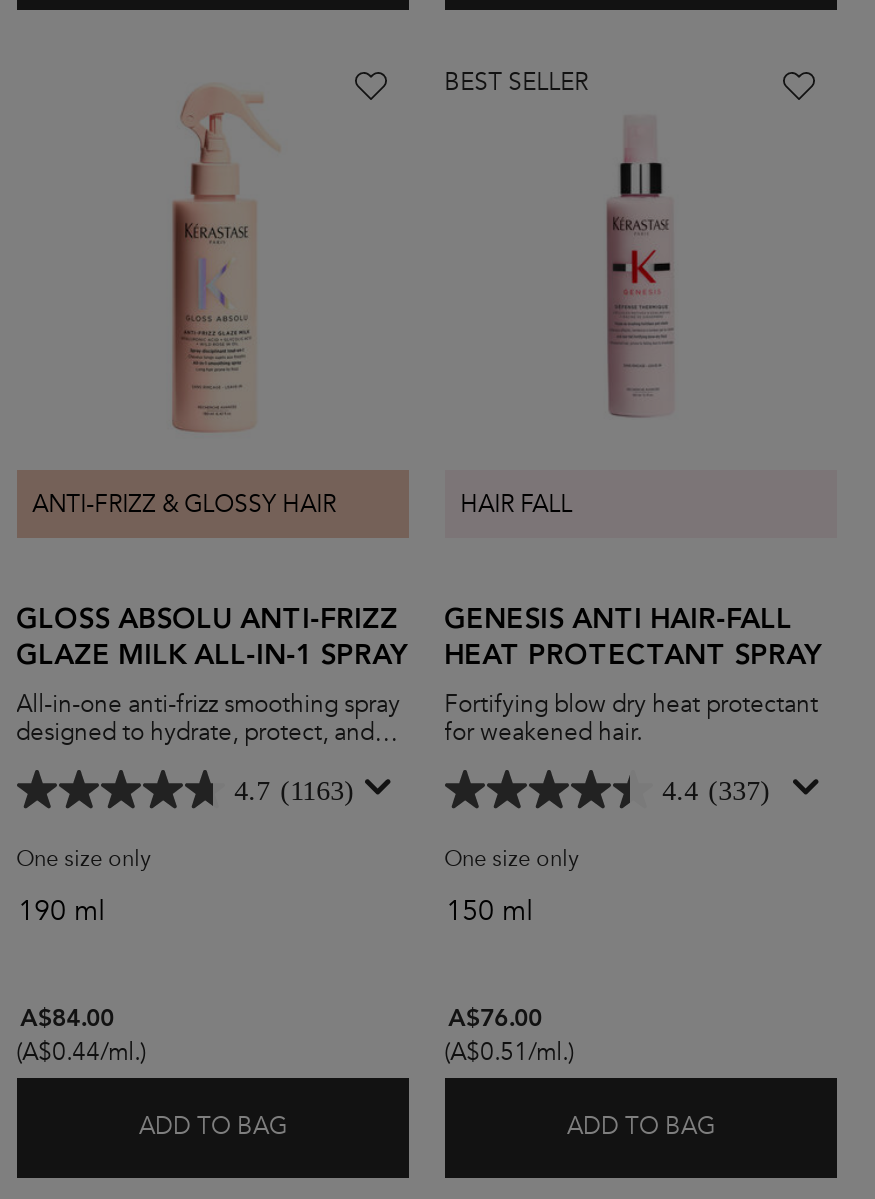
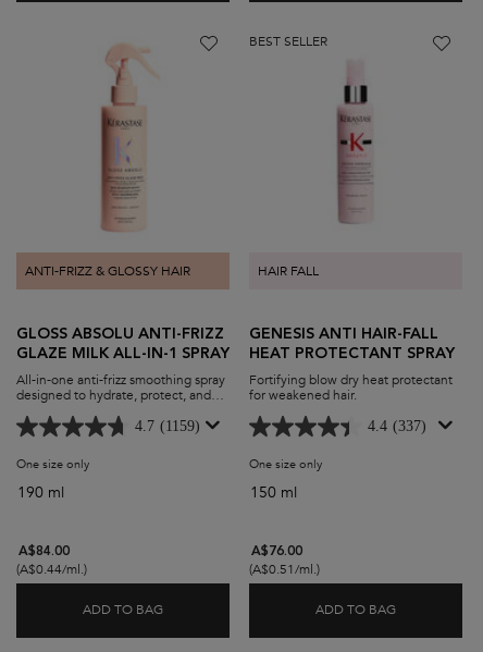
[234,776,354,806] 4.7 (1163) -> [135,419,200,435] 4.7 (1159)

